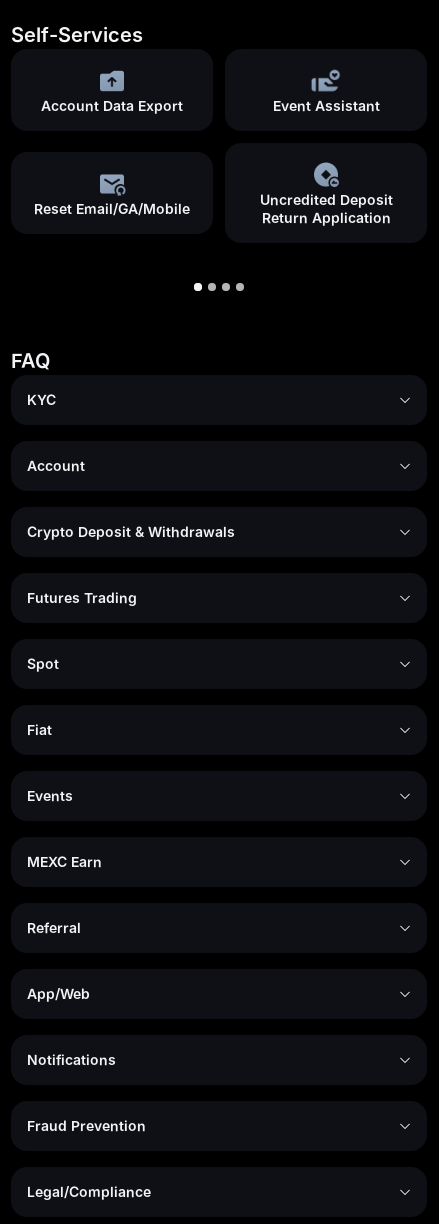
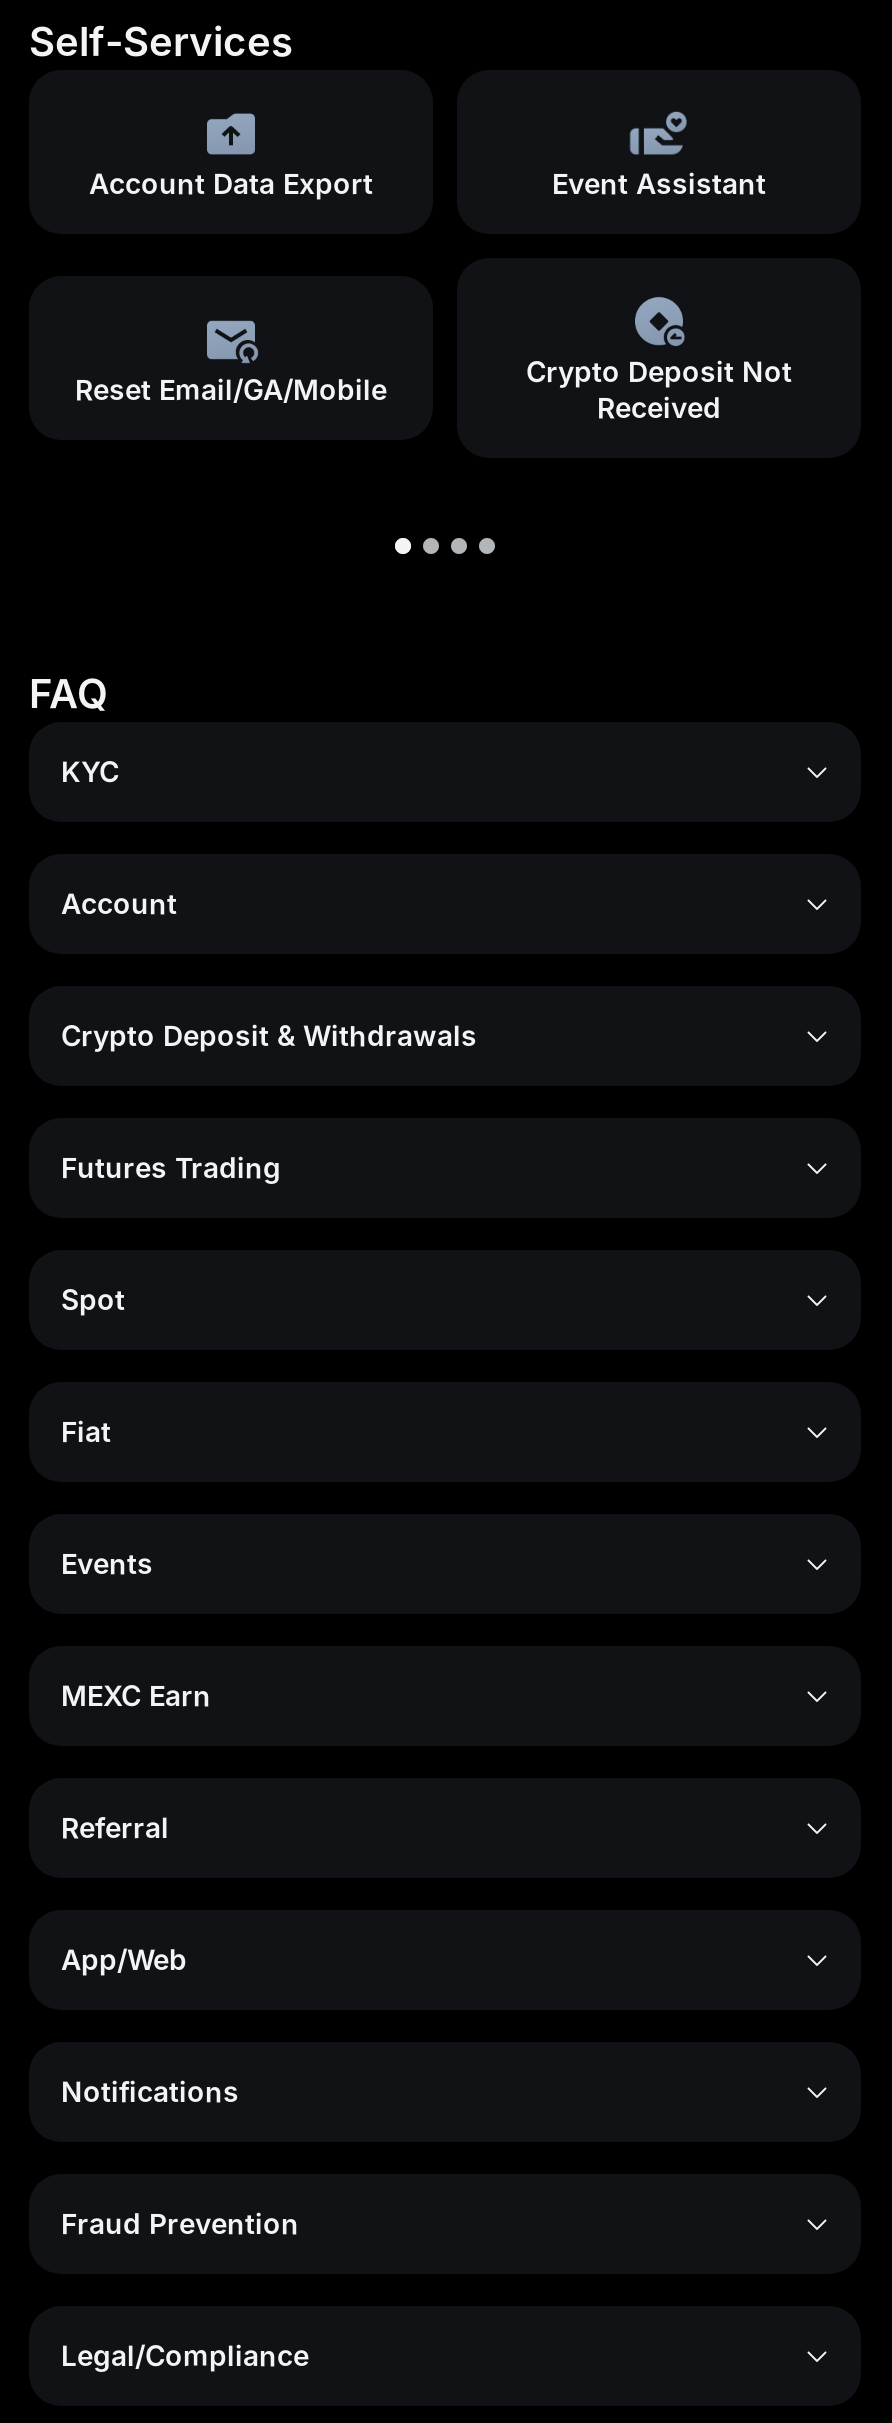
[259,191,392,226] Uncredited Deposit | Return Application -> [526,354,792,424] Crypto Deposit Not | Received

